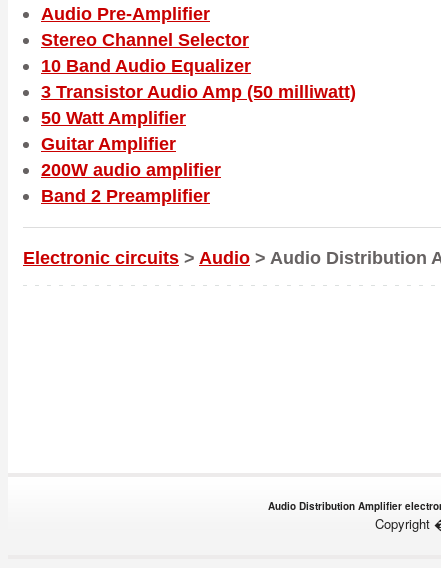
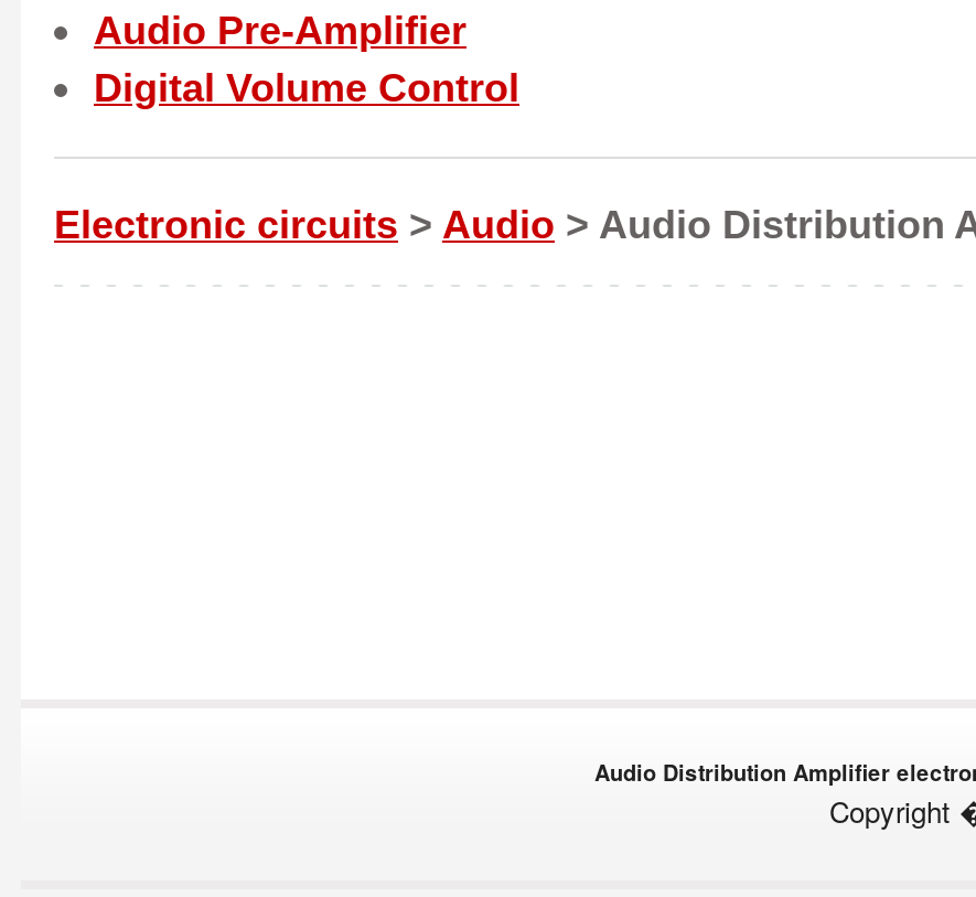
[41,29,356,206] Stereo Channel Selector | 10 Band Audio Equalizer | 3 Transistor Audio Amp (50 milliwatt) | 50 Watt Amplifier | Guitar Amplifier | 200W audio amplifier | Band 2 Preamplifier -> [94,63,519,109] Digital Volume Control

